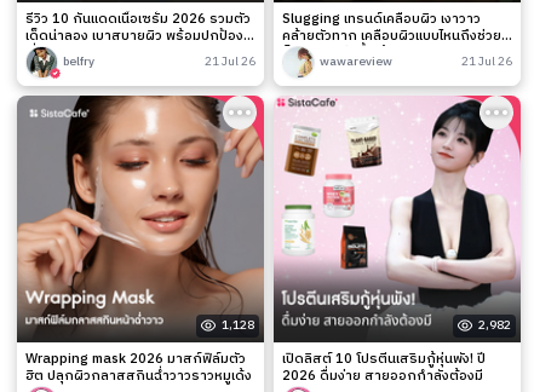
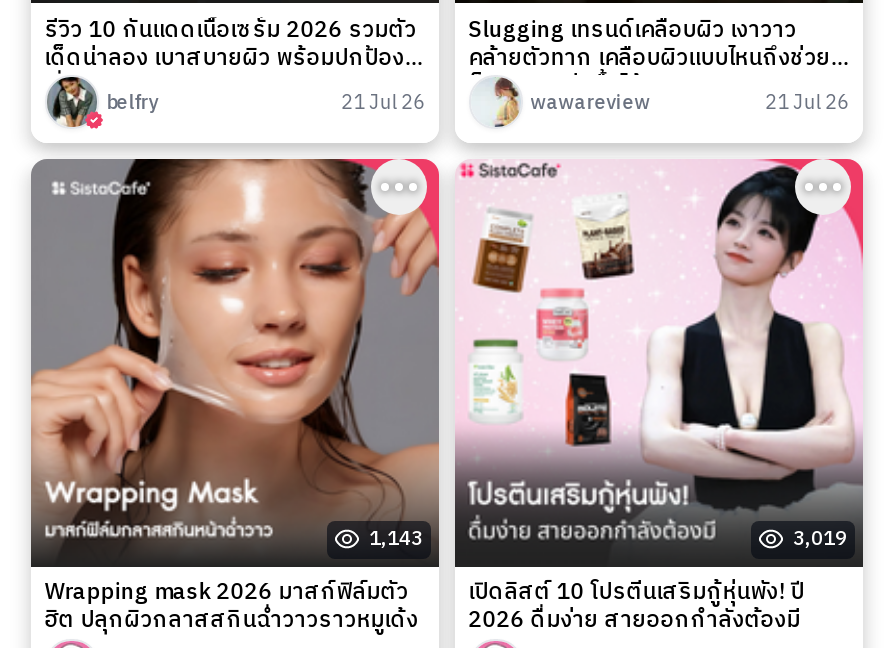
[222,316,254,335] 1,128 -> [369,523,423,555] 1,143
[478,316,511,335] 2,982 -> [793,523,847,555] 3,019

